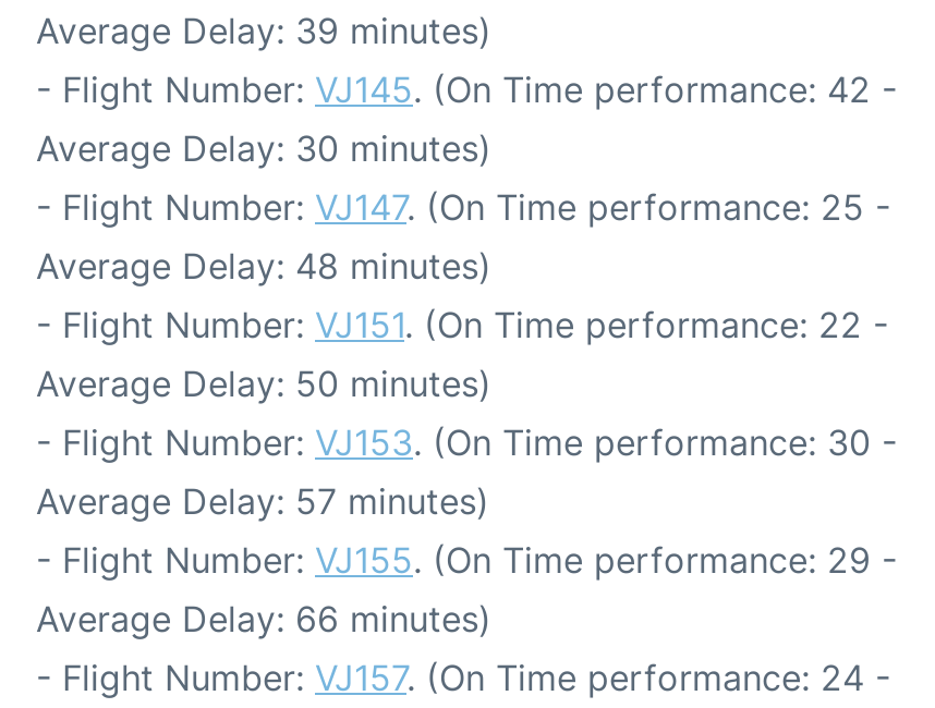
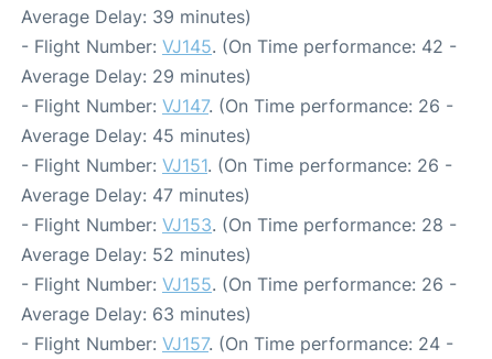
[36,127,491,171] Average Delay: 30 minutes) -> [21,66,252,88] Average Delay: 29 minutes)
[36,186,890,230] - Flight Number: VJ147. (On Time performance: 25 - -> [21,95,453,117] - Flight Number: VJ147. (On Time performance: 26 -
[36,245,491,289] Average Delay: 48 minutes) -> [21,125,252,147] Average Delay: 45 minutes)
[36,304,888,347] - Flight Number: VJ151. (On Time performance: 22 - -> [21,155,452,177] - Flight Number: VJ151. (On Time performance: 26 -
[36,363,491,406] Average Delay: 50 minutes) -> [21,184,250,206] Average Delay: 47 minutes)
[36,422,897,465] - Flight Number: VJ153. (On Time performance: 30 - -> [21,214,457,236] - Flight Number: VJ153. (On Time performance: 28 -
[36,480,489,524] Average Delay: 57 minutes) -> [21,244,252,266] Average Delay: 52 minutes)
[36,539,897,583] - Flight Number: VJ155. (On Time performance: 29 - -> [21,274,457,296] - Flight Number: VJ155. (On Time performance: 26 -
[36,598,491,642] Average Delay: 66 minutes) -> [21,303,252,325] Average Delay: 63 minutes)

